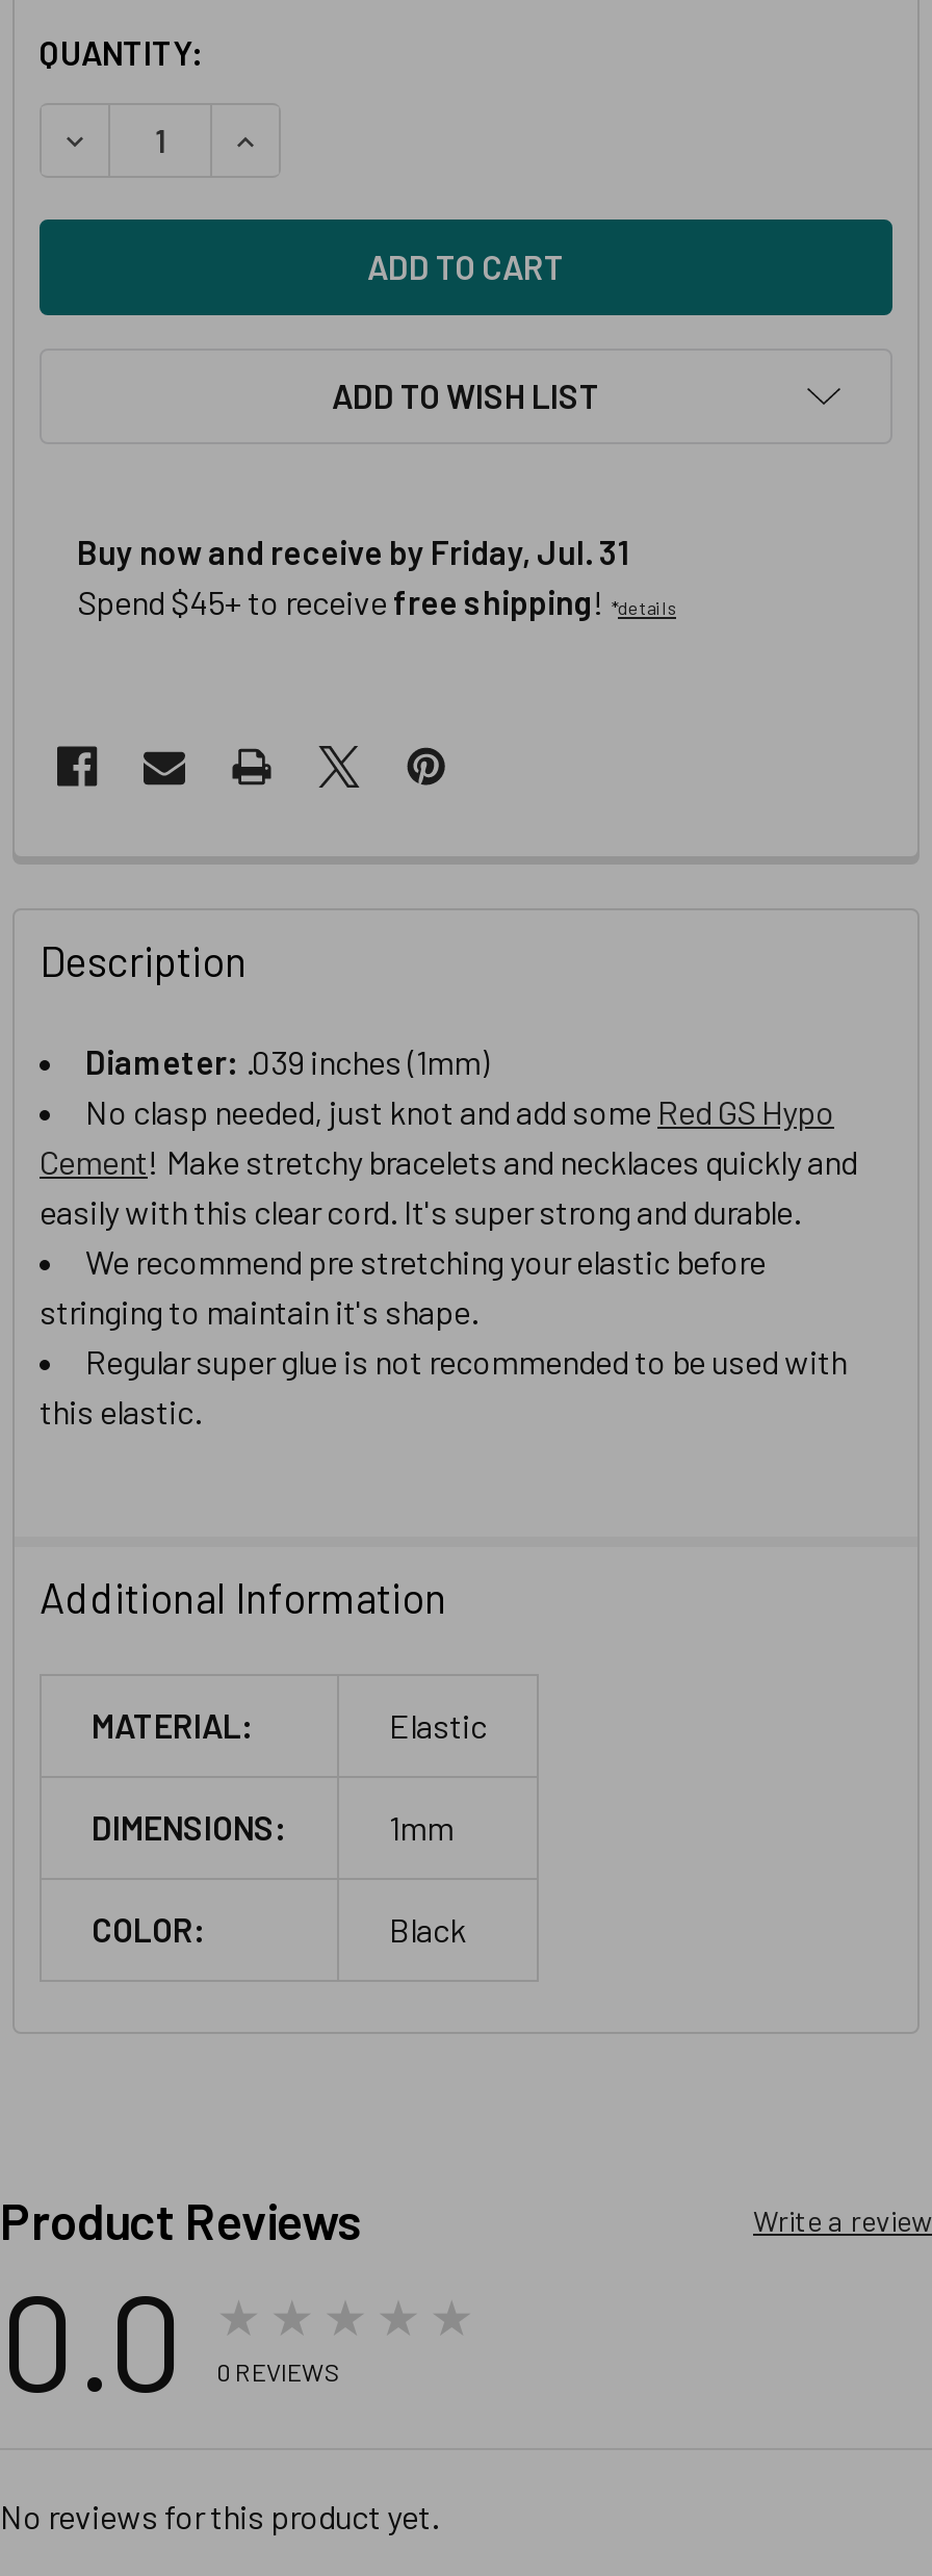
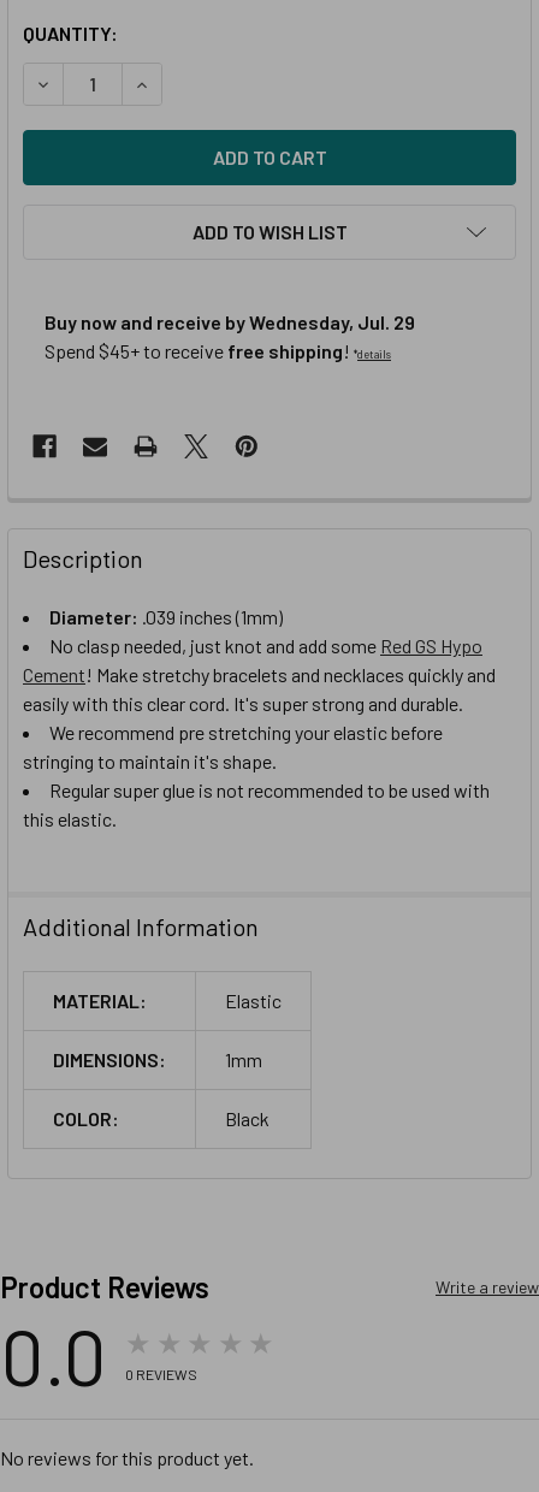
[77,532,630,571] Buy now and receive by Friday, Jul. 31 -> [45,310,415,333] Buy now and receive by Wednesday, Jul. 29

